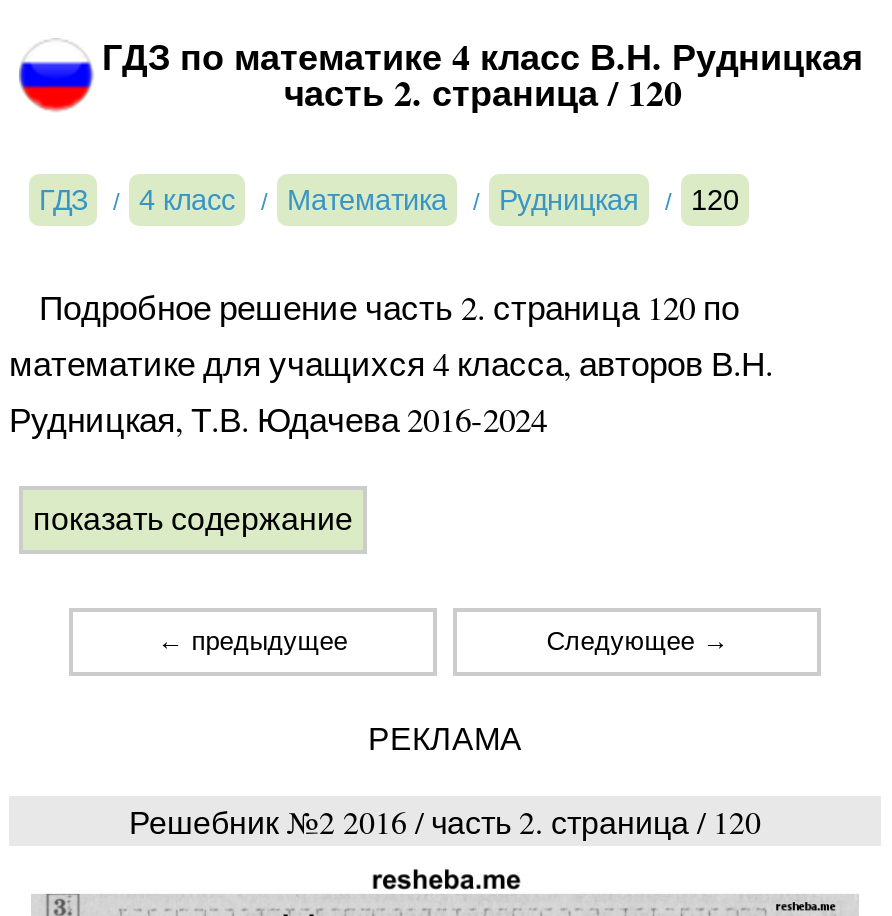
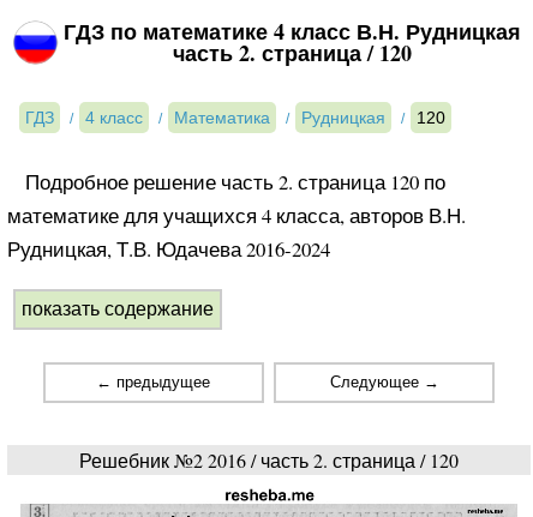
[368,722,522,756] РЕКЛАМА -> none

